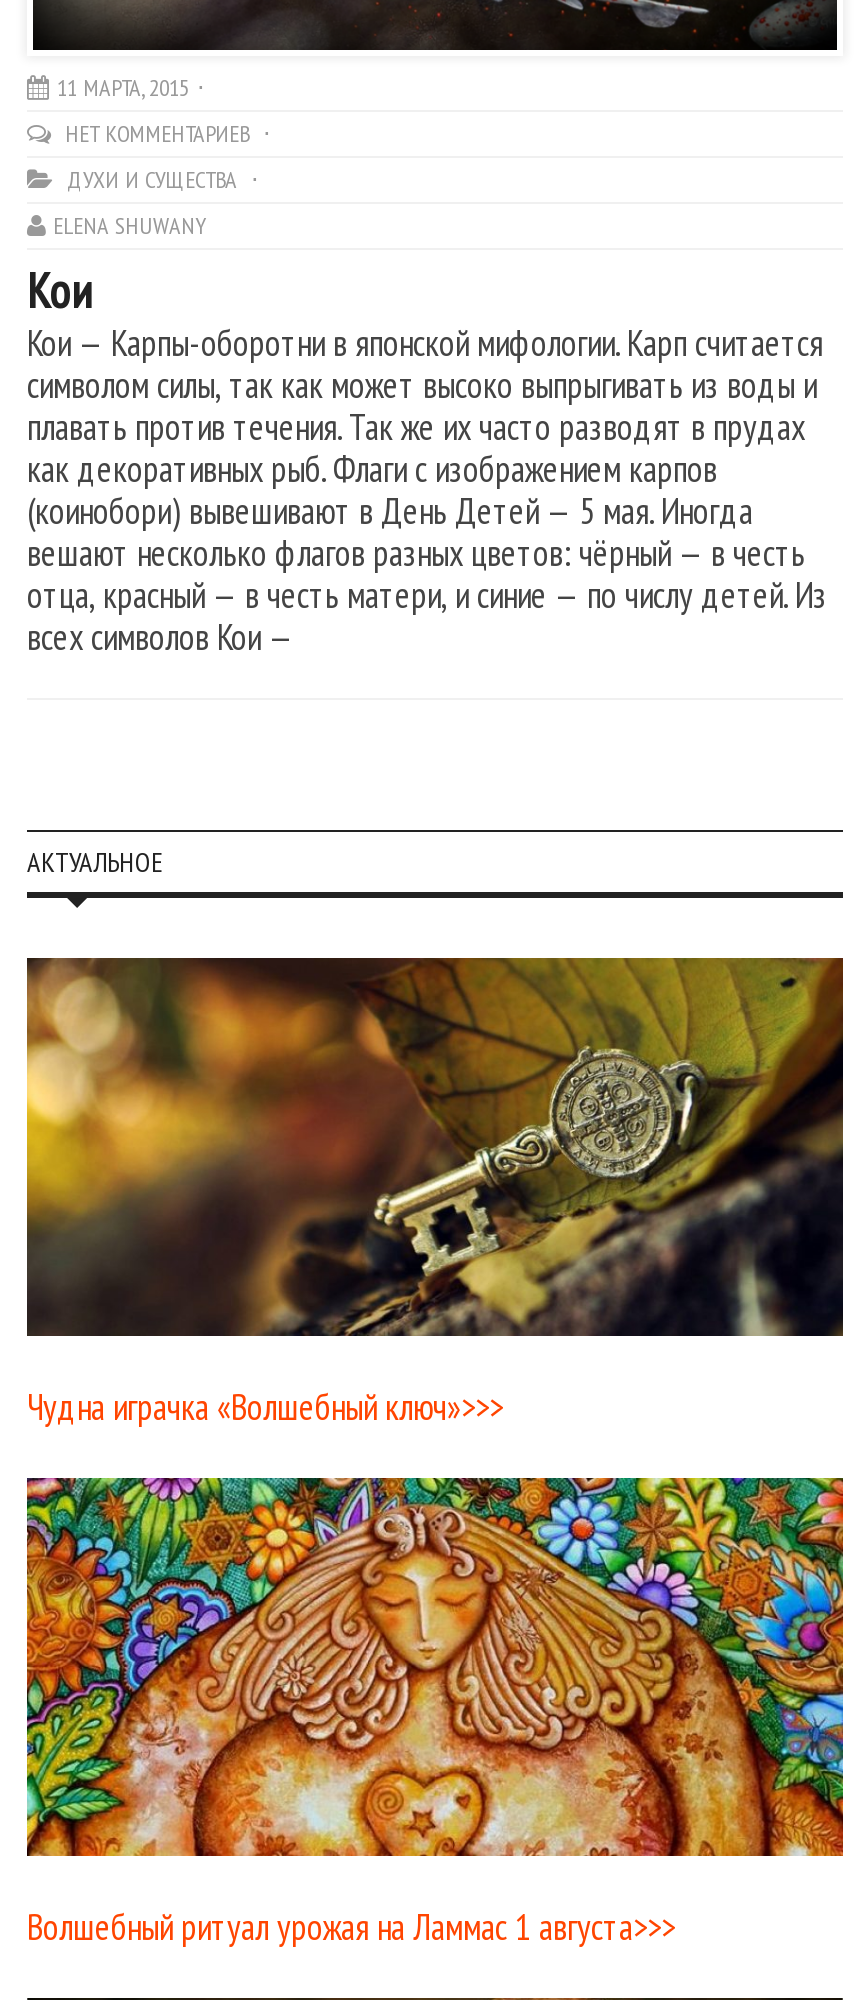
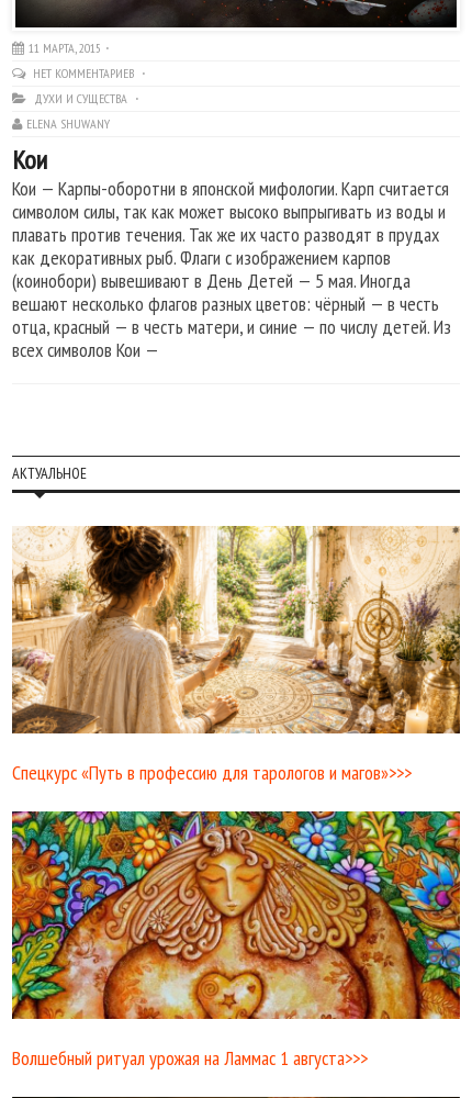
[25,956,845,1430] [image] | Чудна играчка «Волшебный ключ»>>> -> [11,525,461,785] [image] | Спецкурс «Путь в профессию для тарологов и магов»>>>

